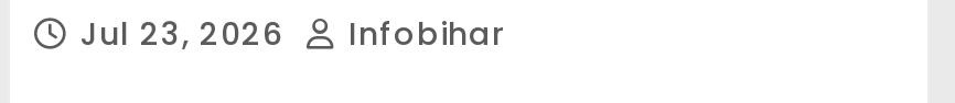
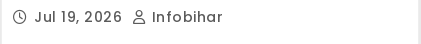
[81,11,506,55] Jul 23, 2026 Infobihar -> [34,7,223,27] Jul 19, 2026 Infobihar

